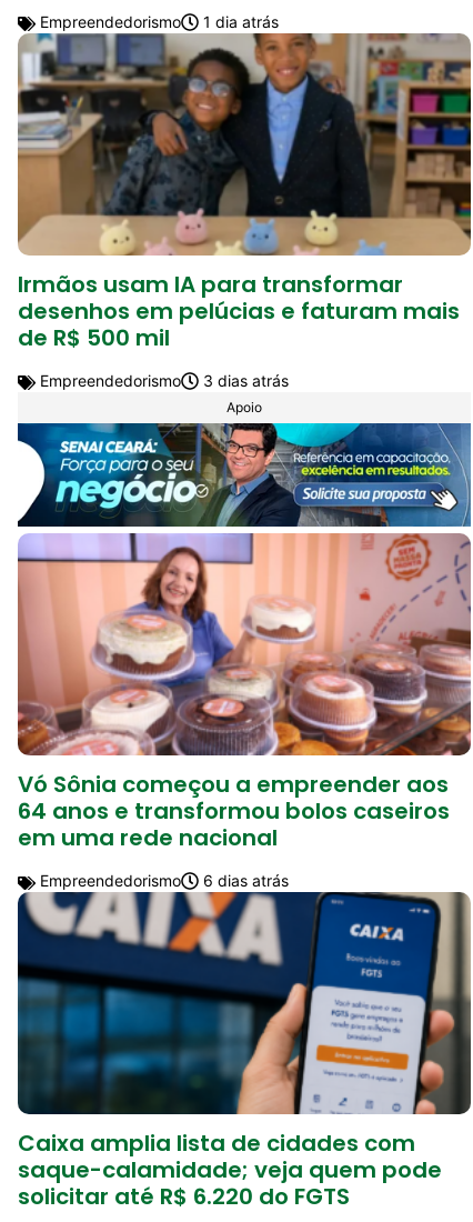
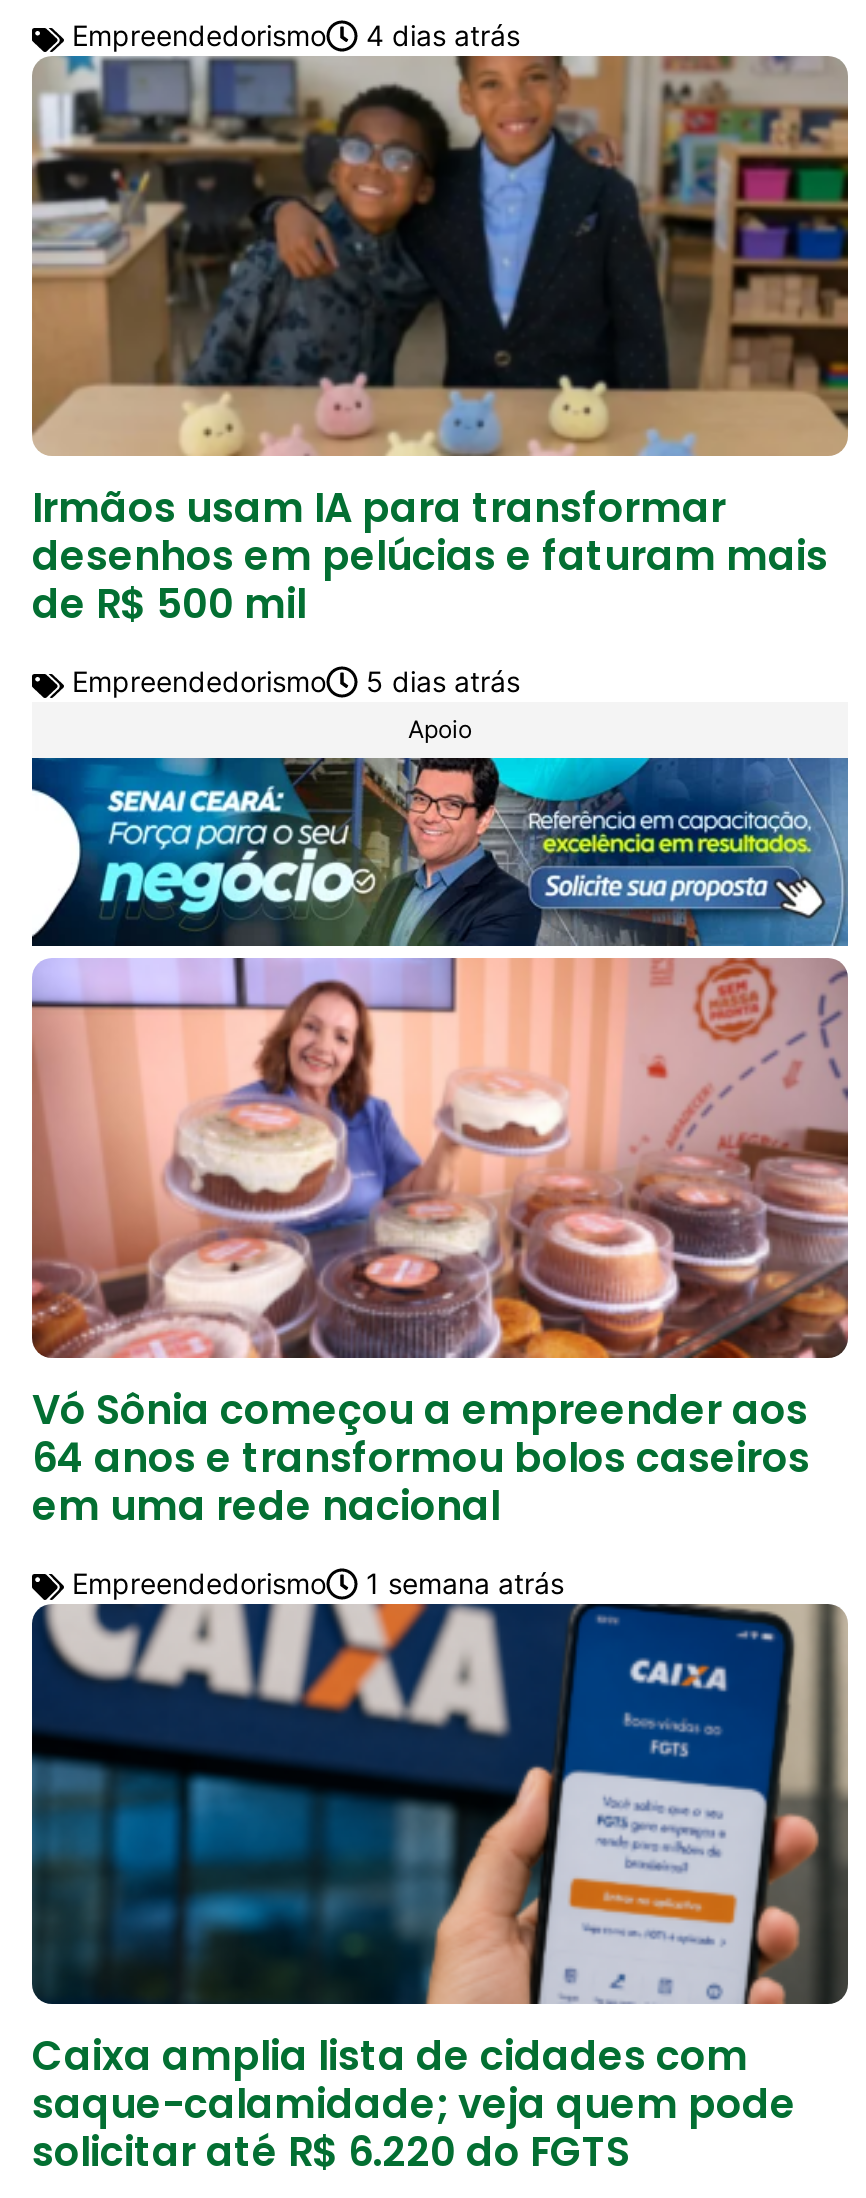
[36,12,279,31] Empreendedorismo 1 dia atrás -> [64,19,520,53] Empreendedorismo 4 dias atrás
[36,370,289,389] Empreendedorismo 3 dias atrás -> [64,665,520,699] Empreendedorismo 5 dias atrás
[36,871,289,890] Empreendedorismo 6 dias atrás -> [64,1567,564,1601] Empreendedorismo 1 semana atrás

